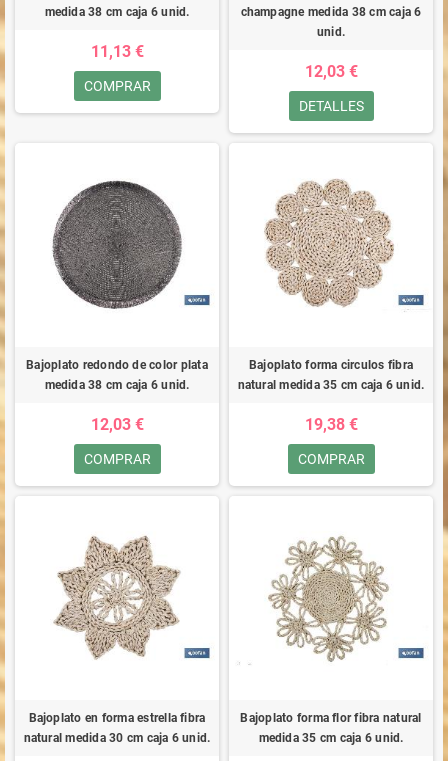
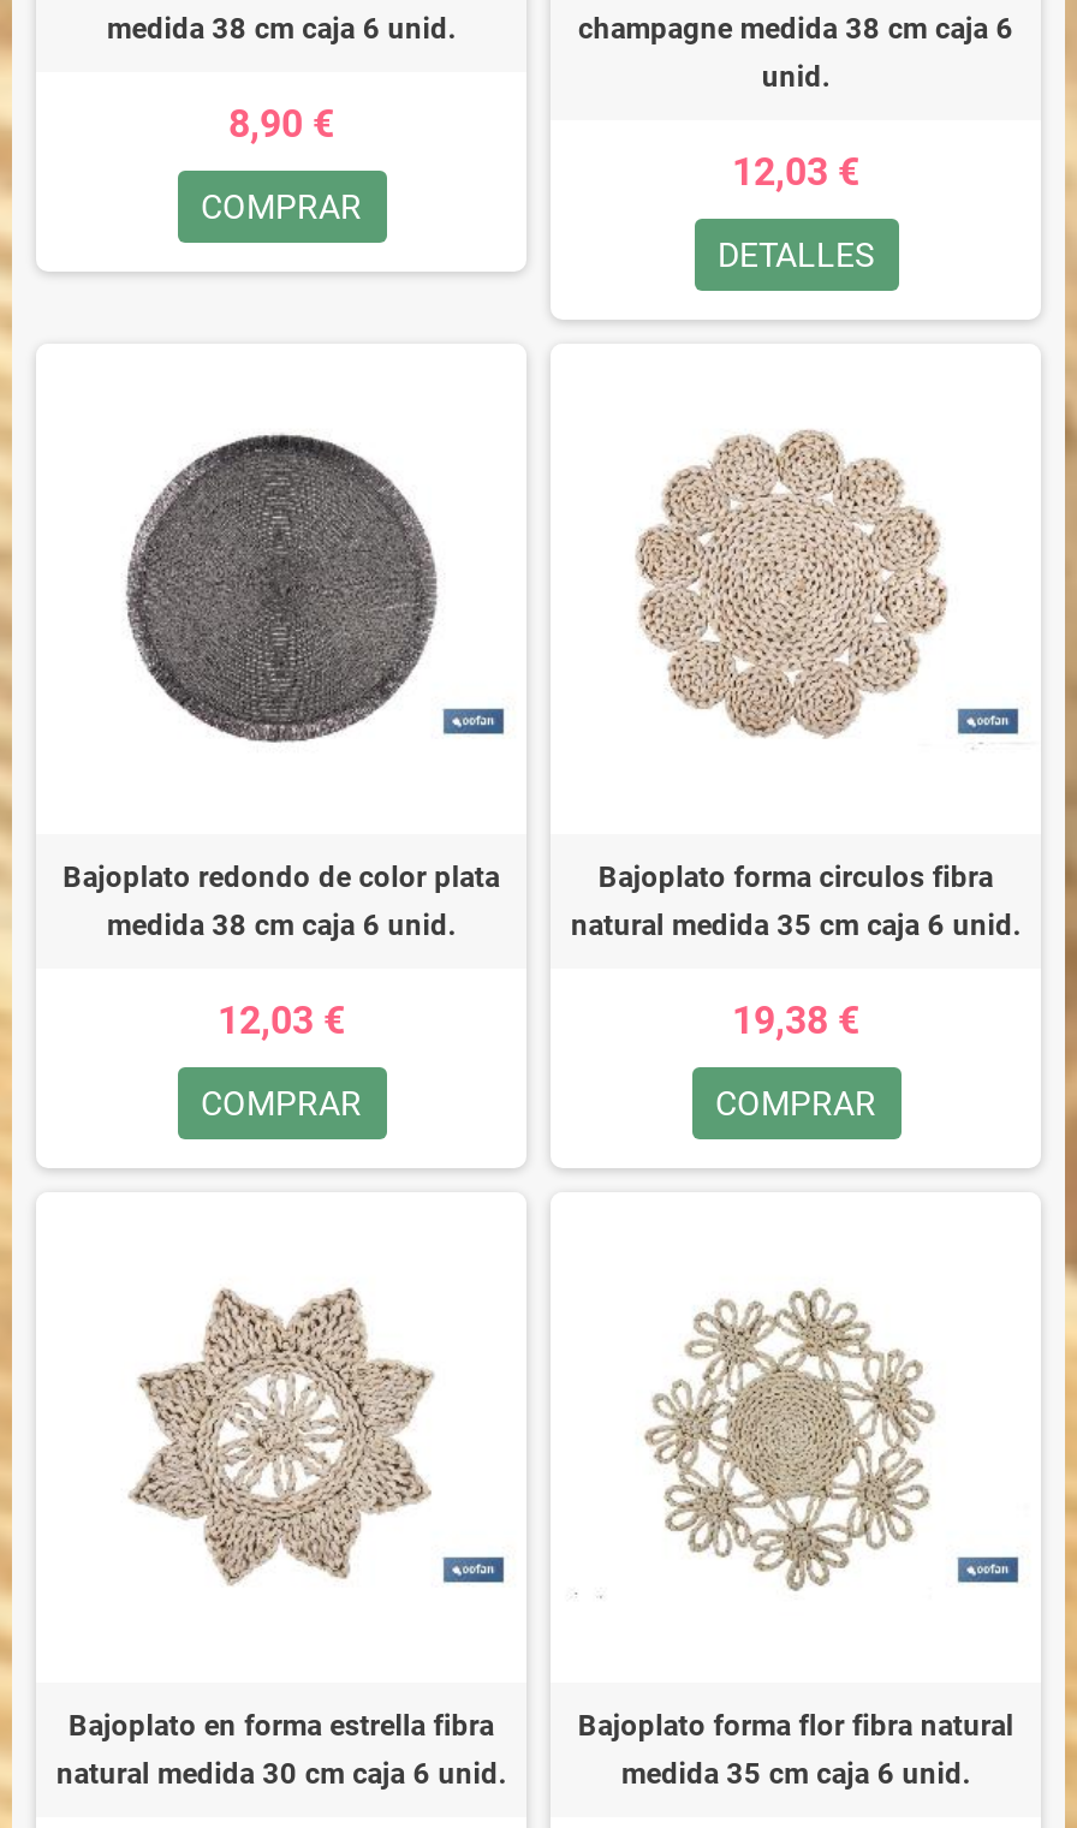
[90,42,143,61] 11,13 € -> [228,101,334,147] 8,90 €

